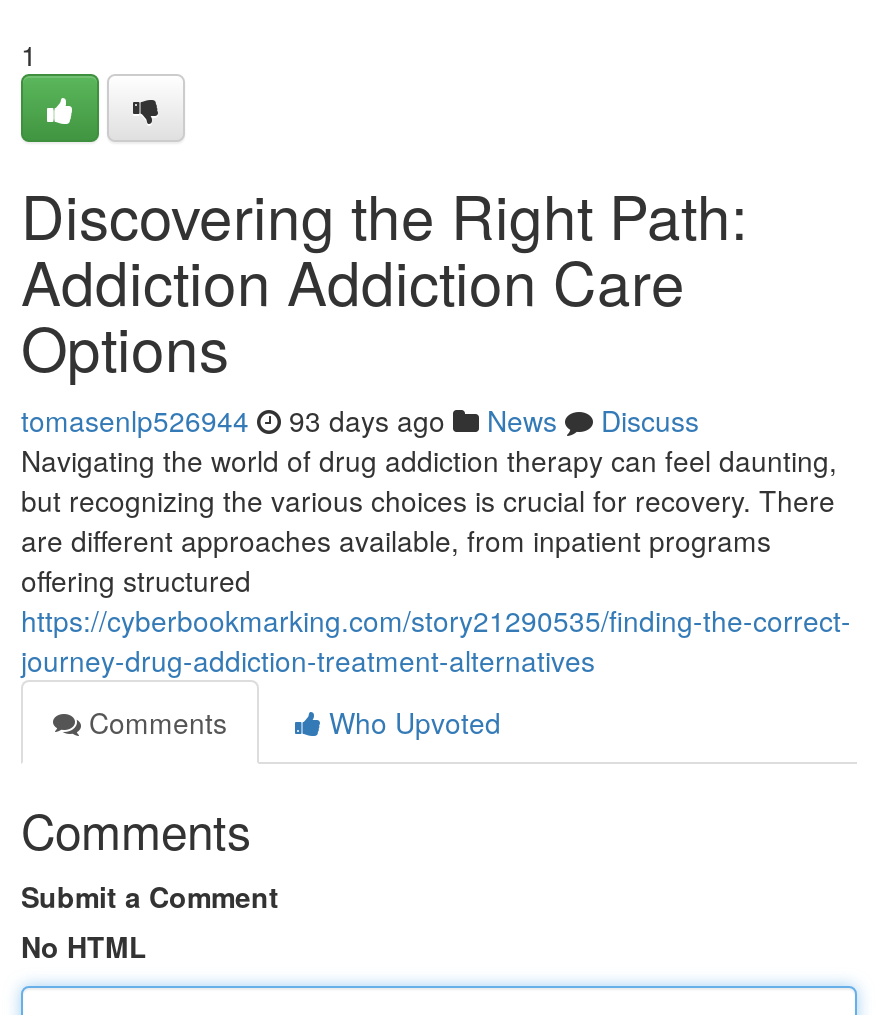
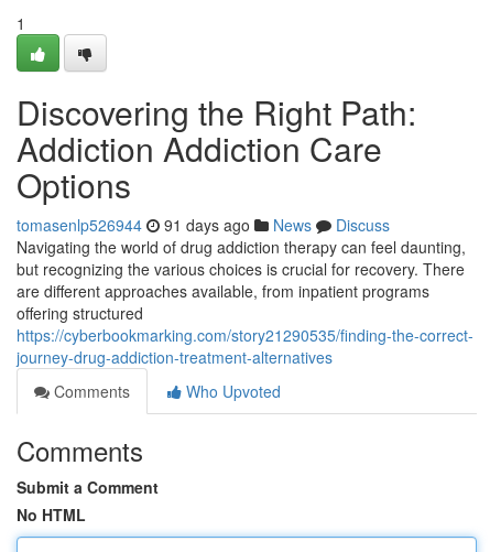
[21,400,699,440] tomasenlp526944 93 days ago News Discuss -> [17,214,390,236] tomasenlp526944 91 days ago News Discuss

